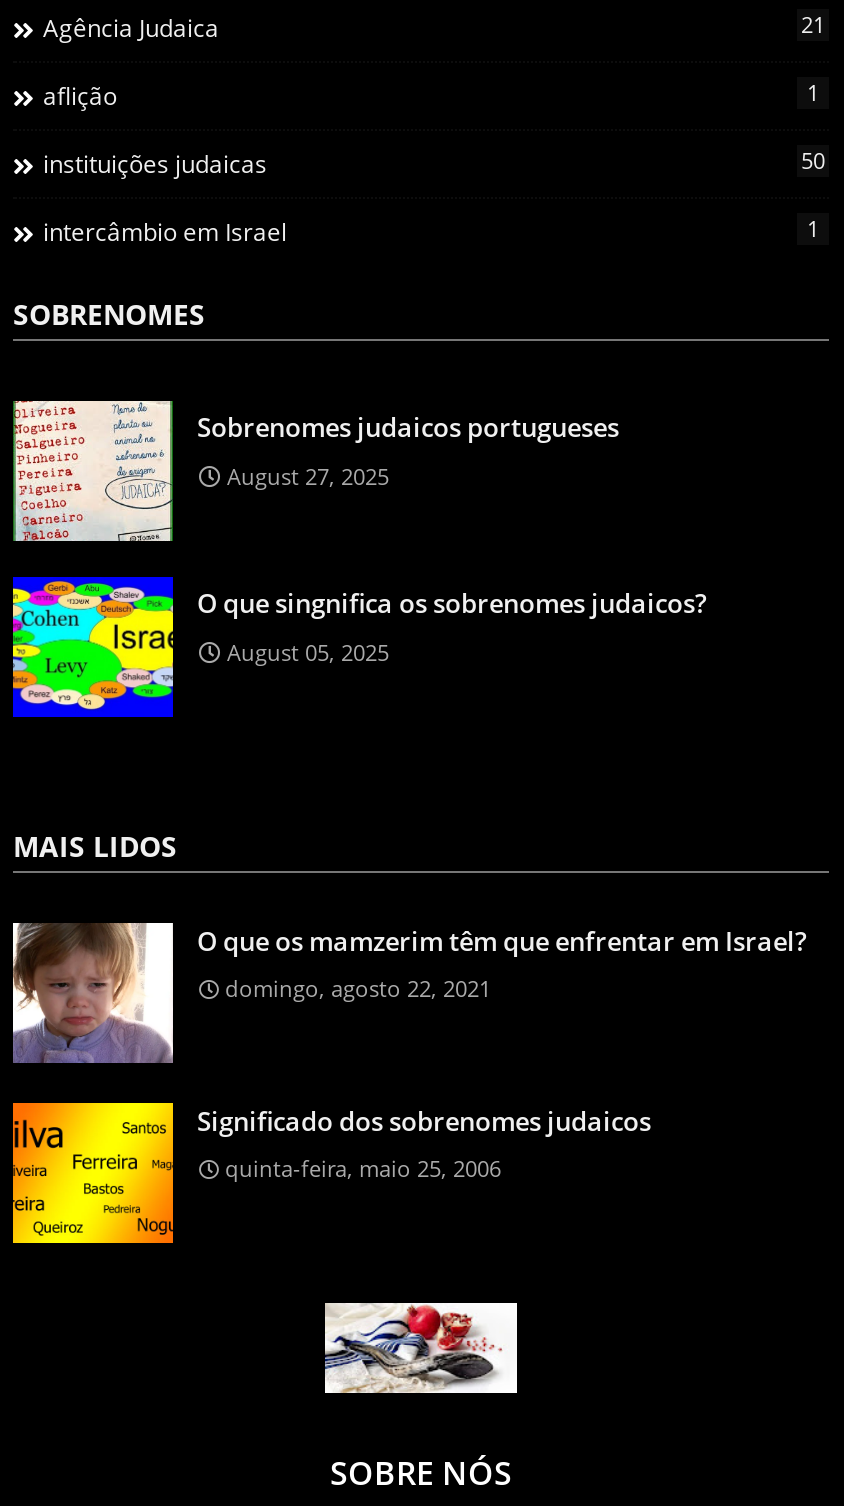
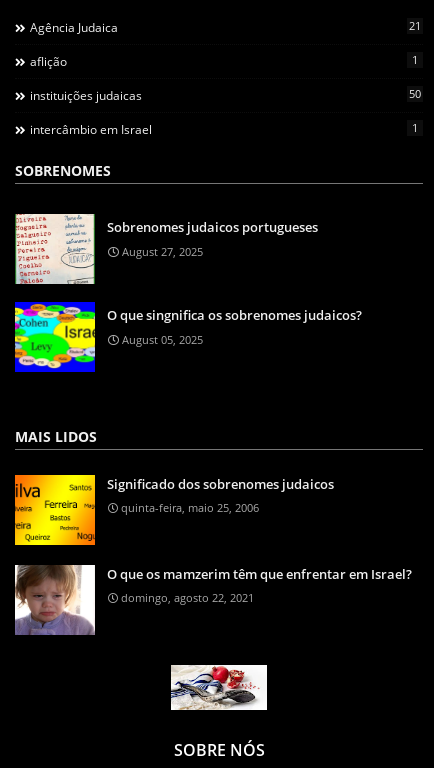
moved [11,921,807,1065] -> [14,564,412,636]: [image] | O que os mamzerim têm que enfrentar em Israel? | domingo, agosto 22, 2021
moved [11,1101,651,1245] -> [14,474,334,546]: [image] | Significado dos sobrenomes judaicos | quinta-feira, maio 25, 2006

